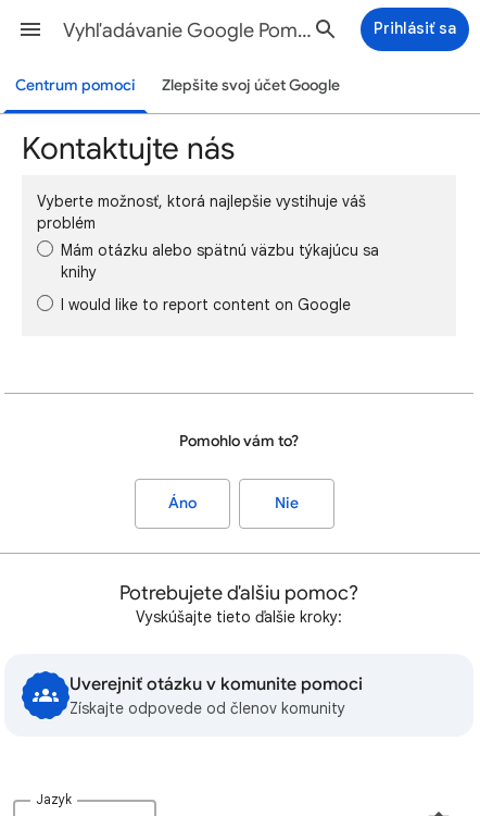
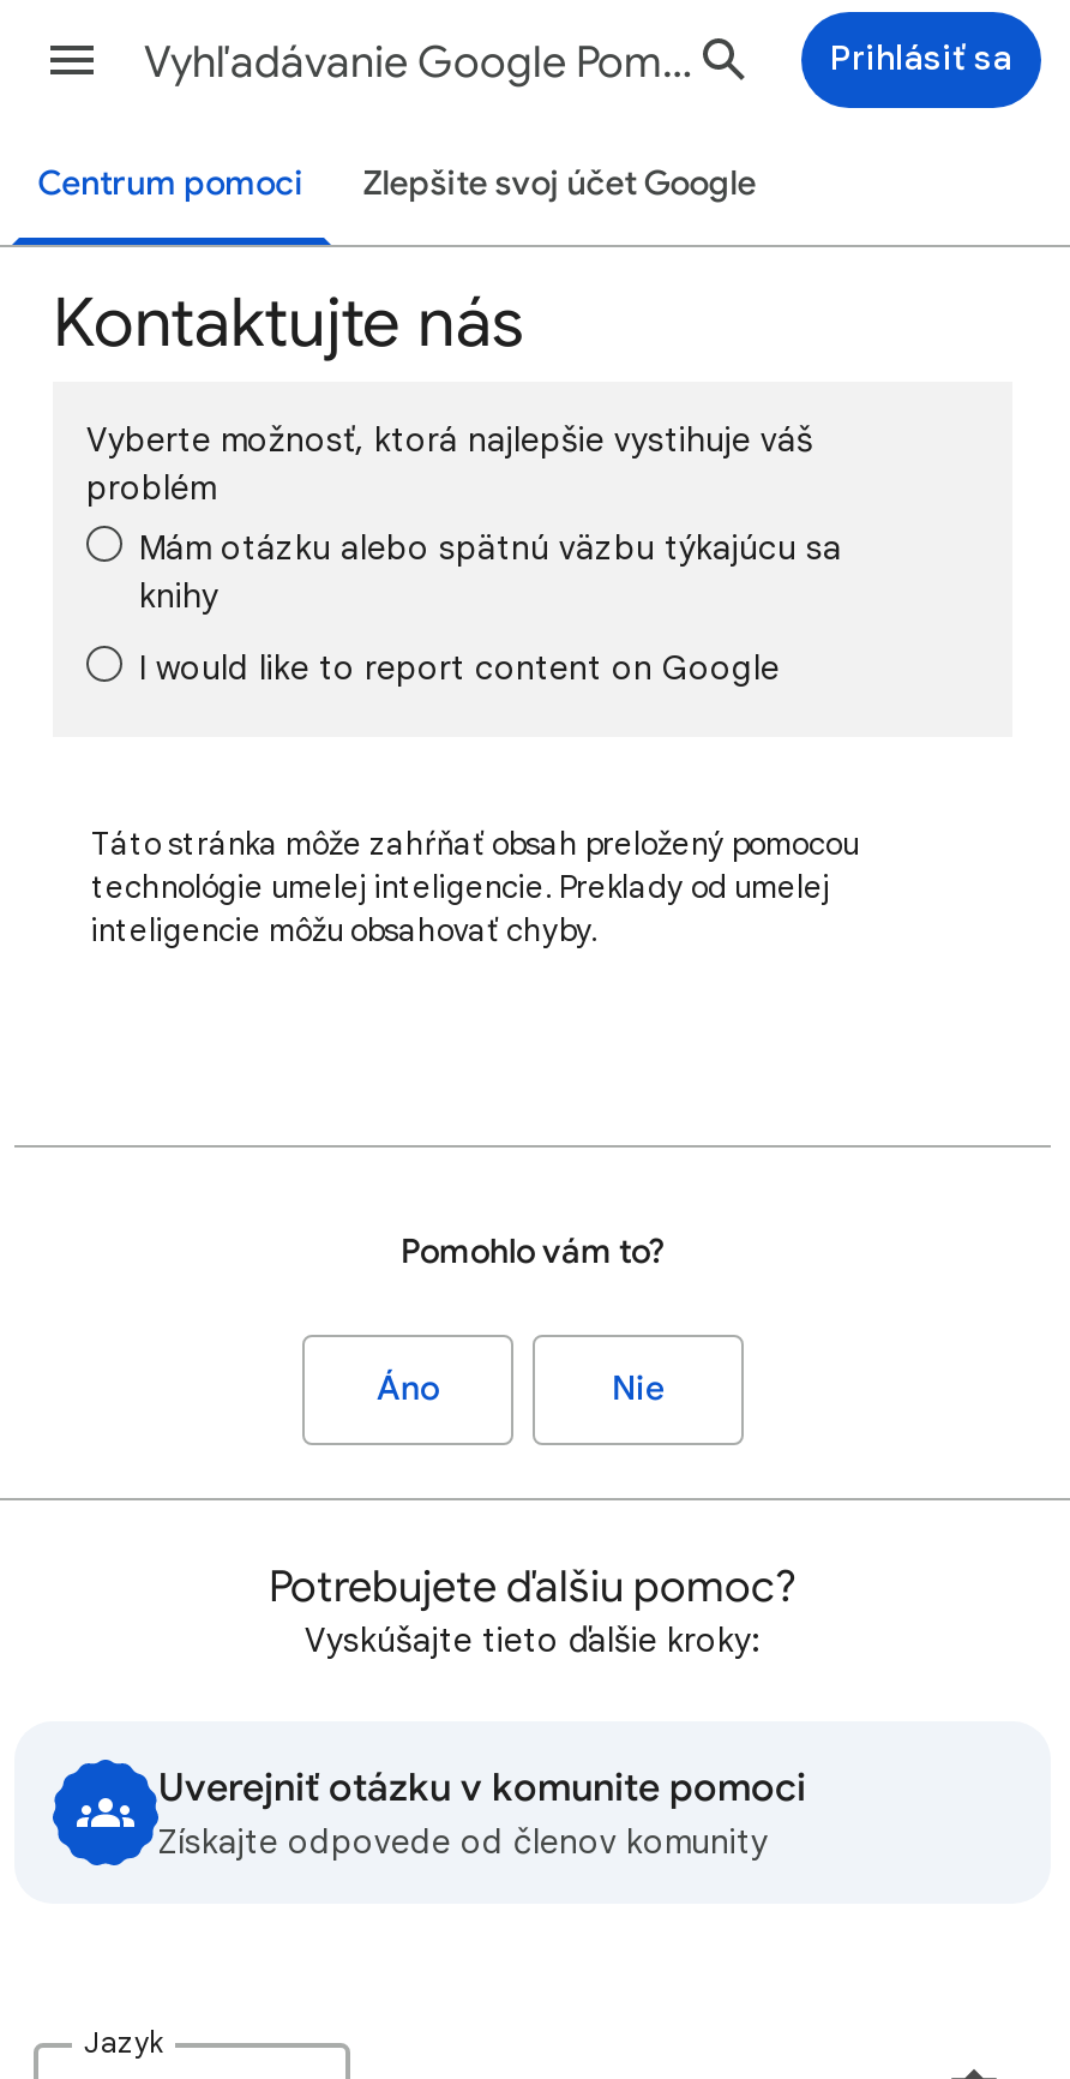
none -> [91,823,859,951] Táto stránka môže zahŕňať obsah preložený pomocou | technológie umelej inteligencie. Preklady od umelej | inteligencie môžu obsahovať chyby.

